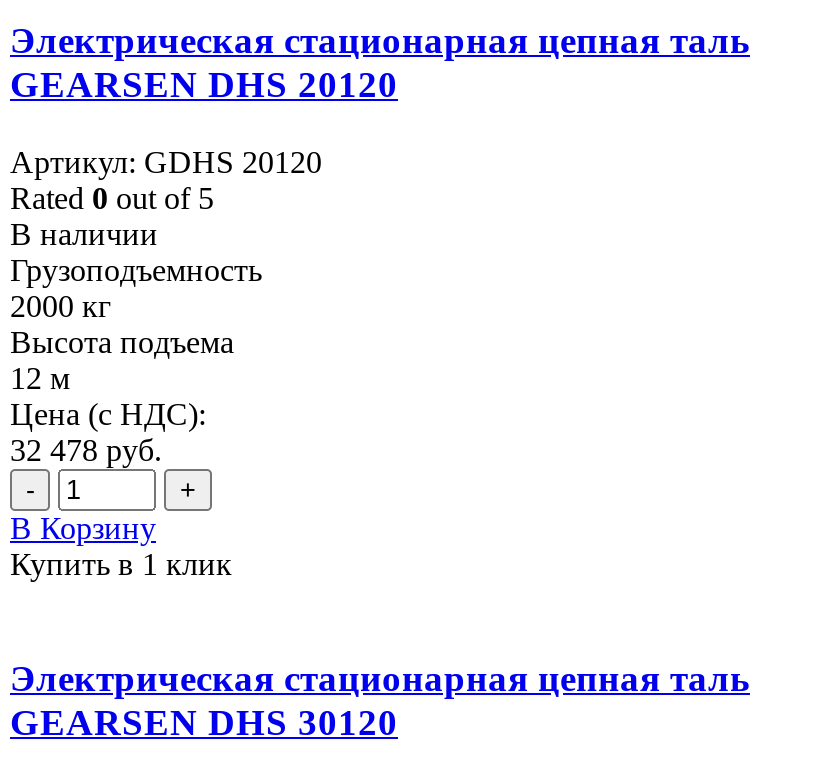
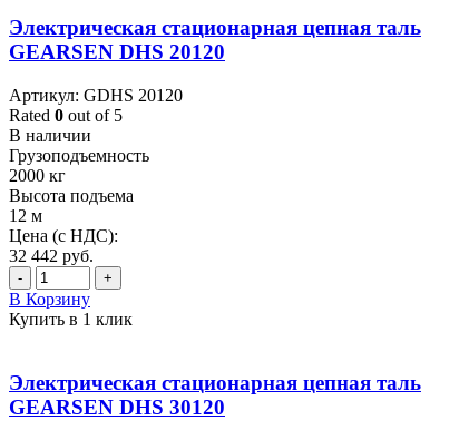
[10,433,162,467] 32 478 руб. -> [9,246,94,265] 32 442 руб.

